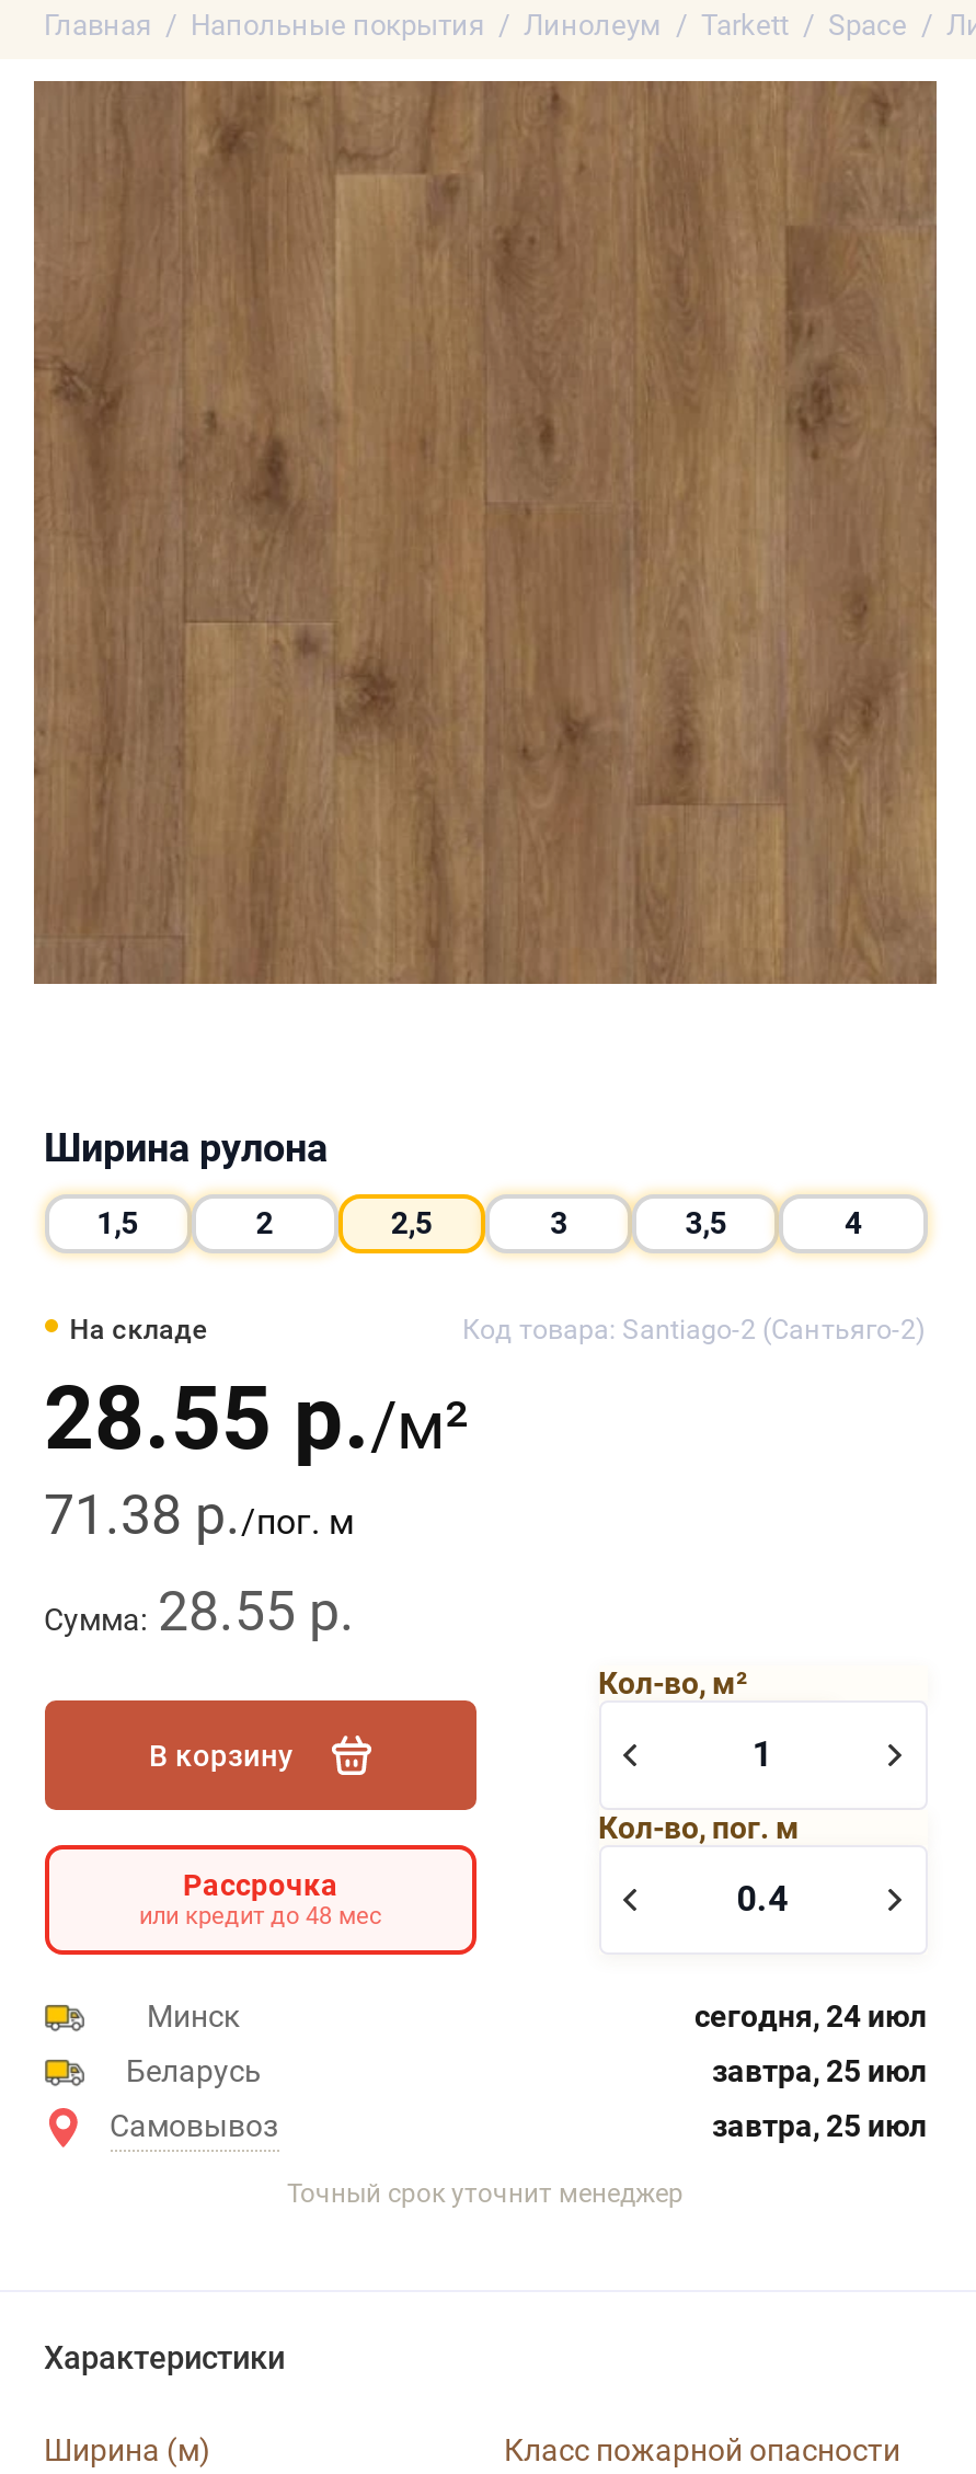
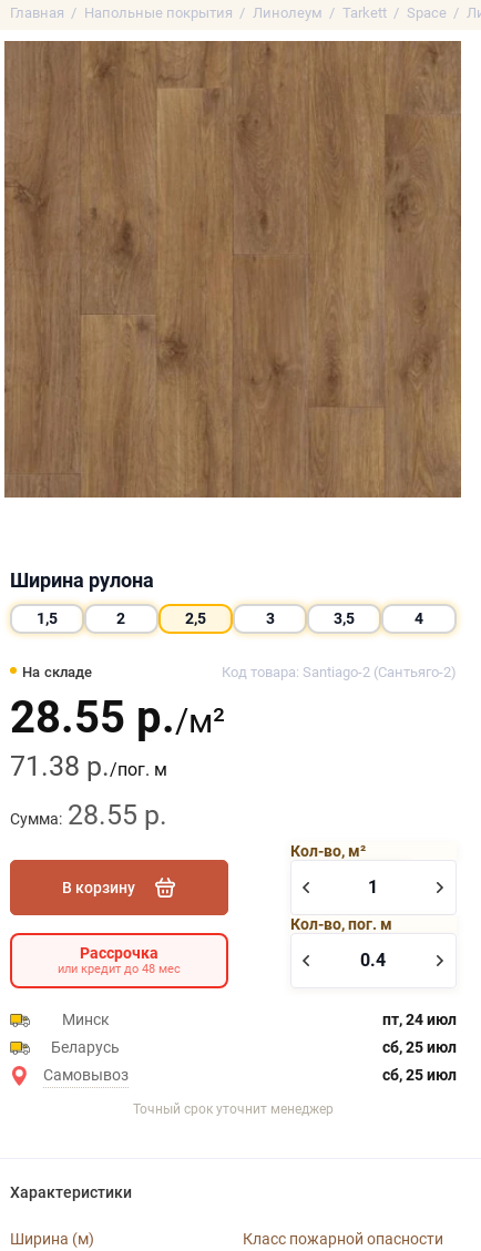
[694,1999,927,2034] сегодня, 24 июл -> [382,1011,456,1029] пт, 24 июл
[712,2054,927,2089] завтра, 25 июл -> [382,1038,456,1056] сб, 25 июл
[712,2108,927,2144] завтра, 25 июл -> [382,1066,456,1084] сб, 25 июл

